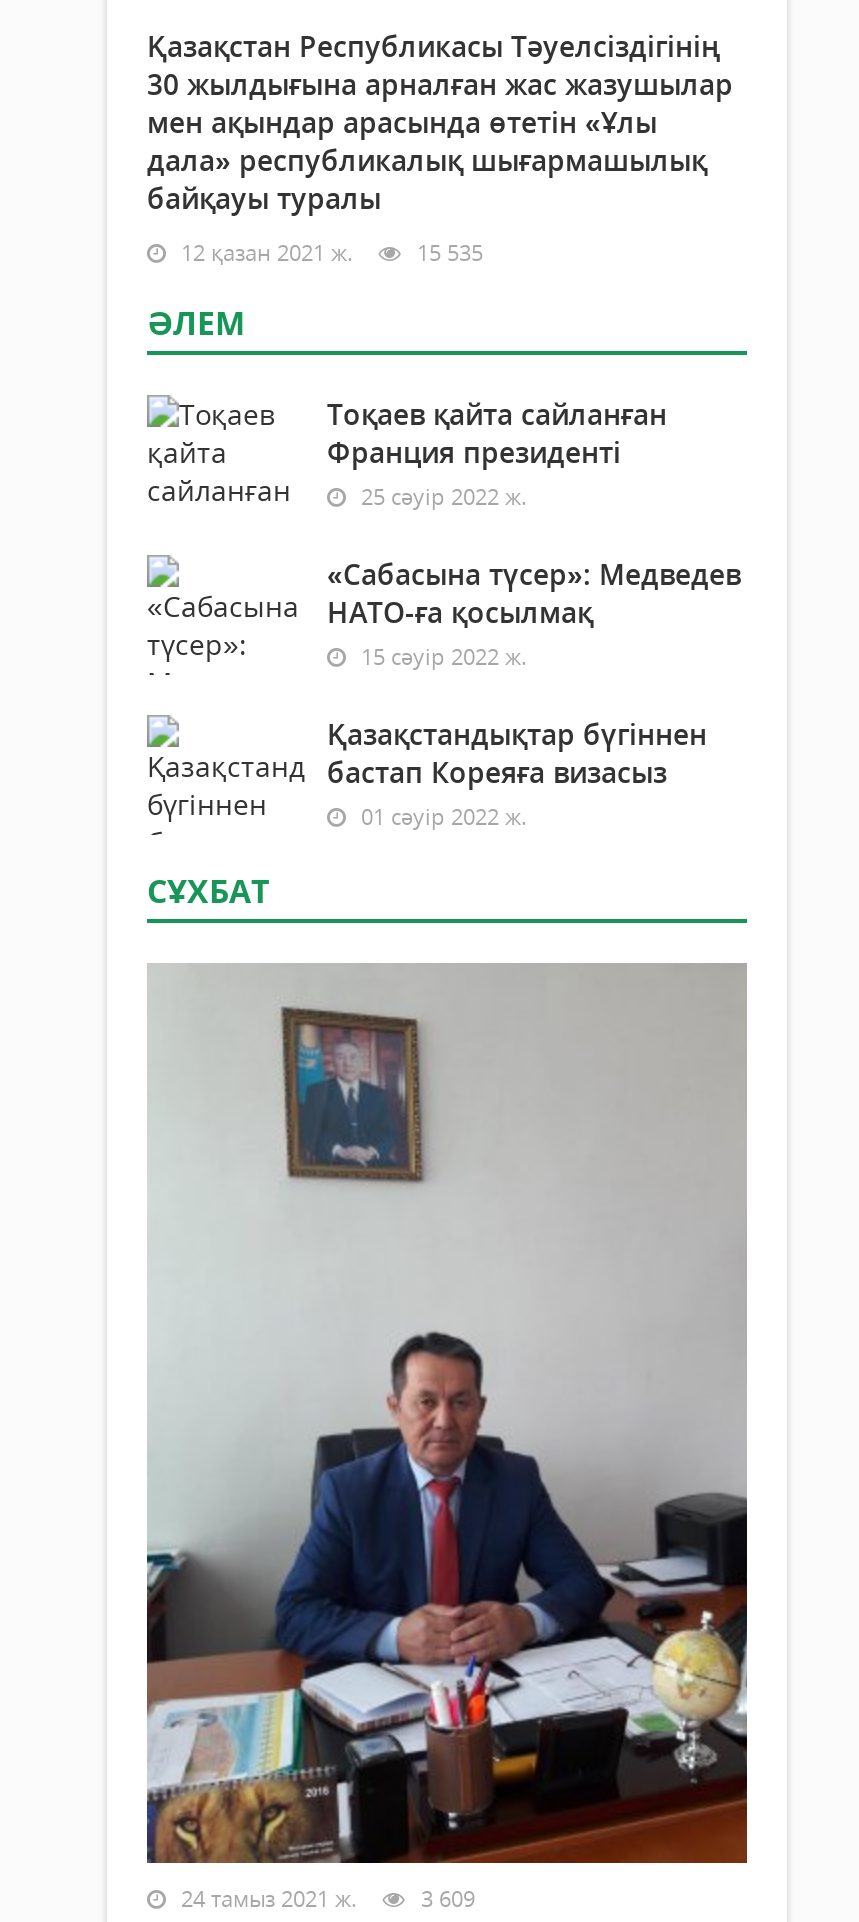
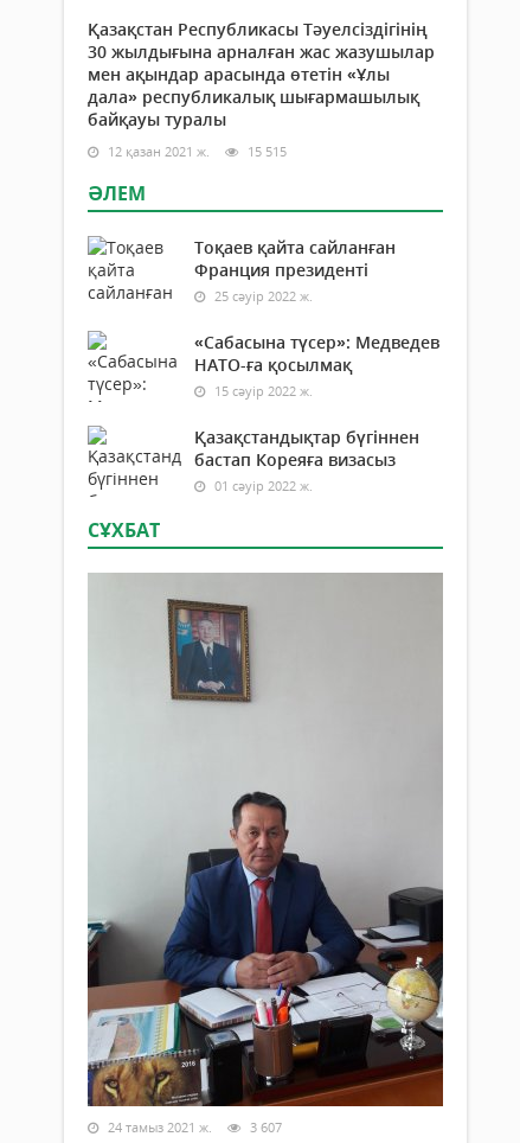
[175,238,483,268] 12 қазан 2021 ж. 15 535 -> [104,143,287,160] 12 қазан 2021 ж. 15 515
[175,1884,475,1914] 24 тамыз 2021 ж. 3 609 -> [104,1118,282,1136] 24 тамыз 2021 ж. 3 607

